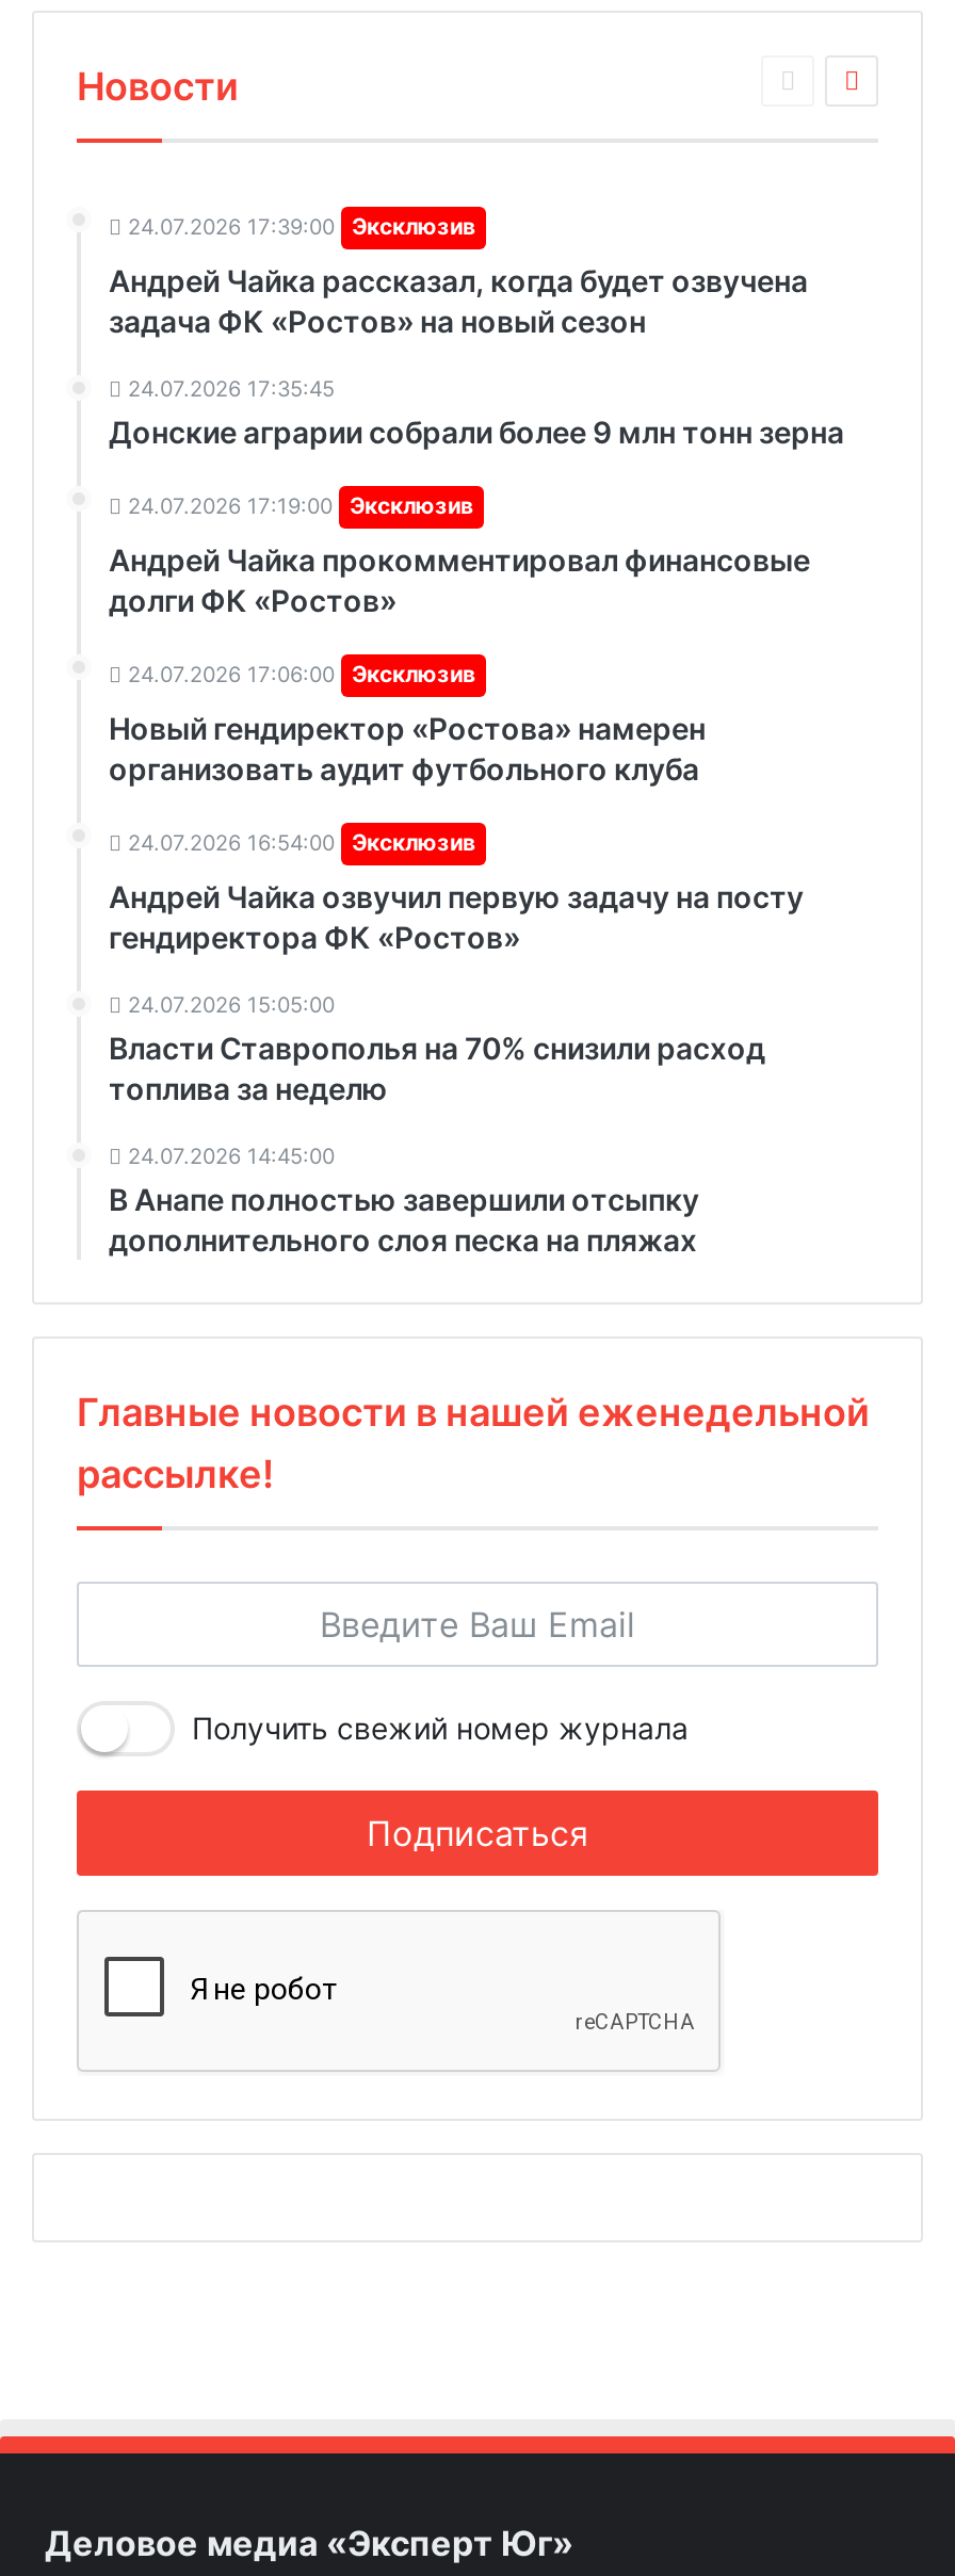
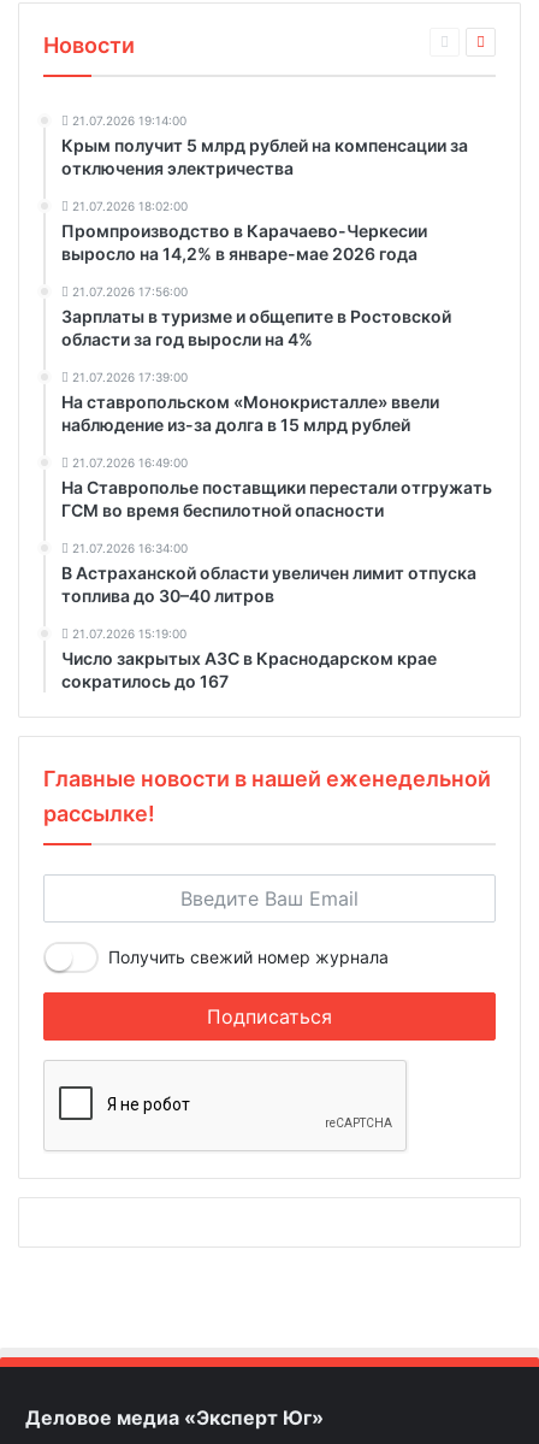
[109,212,844,1257] 24.07.2026 17:39:00 | Эксклюзив | Андрей Чайка рассказал, когда будет озвучена | задача ФК «Ростов» на новый сезон | 24.07.2026 17:35:45 | Донские аграрии собрали более 9 млн тонн зерна | 24.07.2026 17:19:00 | Эксклюзив | Андрей Чайка прокомментировал финансовые | долги ФК «Ростов» | 24.07.2026 17:06:00 | Эксклюзив | Новый гендиректор «Ростова» намерен | организовать аудит футбольного клуба | 24.07.2026 16:54:00 | Эксклюзив | Андрей Чайка озвучил первую задачу на посту | гендиректора ФК «Ростов» | 24.07.2026 15:05:00 | Власти Ставрополья на 70% снизили расход | топлива за неделю | 24.07.2026 14:45:00 | В Анапе полностью завершили отсыпку | дополнительного слоя песка на пляжах -> [61,113,492,691] 21.07.2026 19:14:00 | Крым получит 5 млрд рублей на компенсации за | отключения электричества | 21.07.2026 18:02:00 | Промпроизводство в Карачаево-Черкесии | выросло на 14,2% в январе-мае 2026 года | 21.07.2026 17:56:00 | Зарплаты в туризме и общепите в Ростовской | области за год выросли на 4% | 21.07.2026 17:39:00 | На ставропольском «Монокристалле» ввели | наблюдение из-за долга в 15 млрд рублей | 21.07.2026 16:49:00 | На Ставрополье поставщики перестали отгружать | ГСМ во время беспилотной опасности | 21.07.2026 16:34:00 | В Астраханской области увеличен лимит отпуска | топлива до 30–40 литров | 21.07.2026 15:19:00 | Число закрытых АЗС в Краснодарском крае | сократилось до 167

